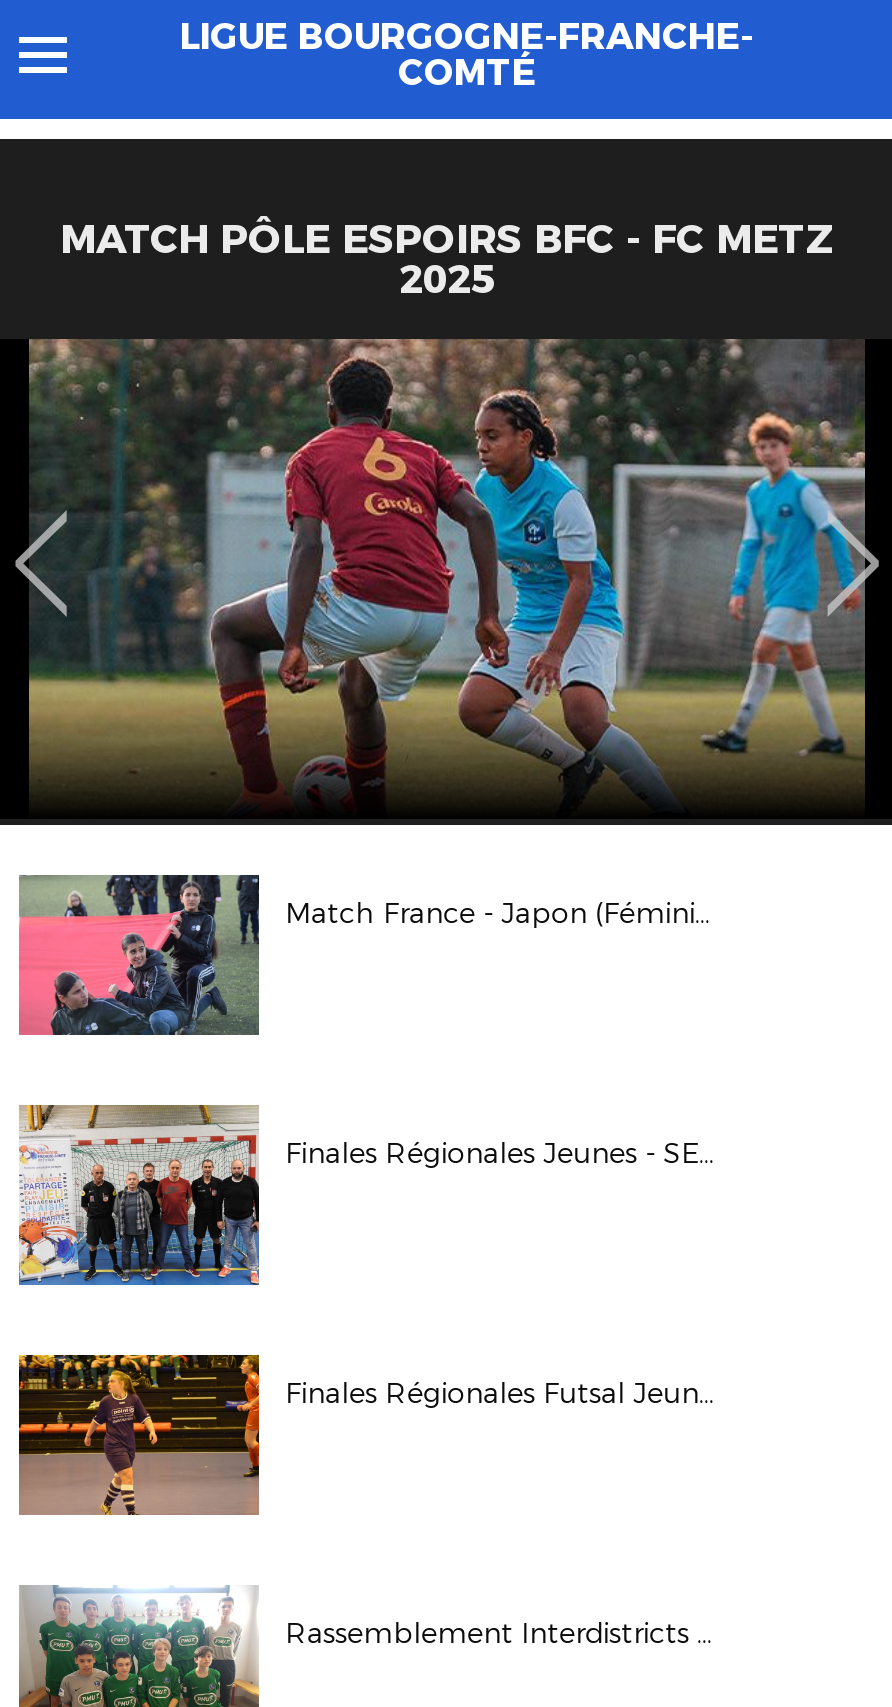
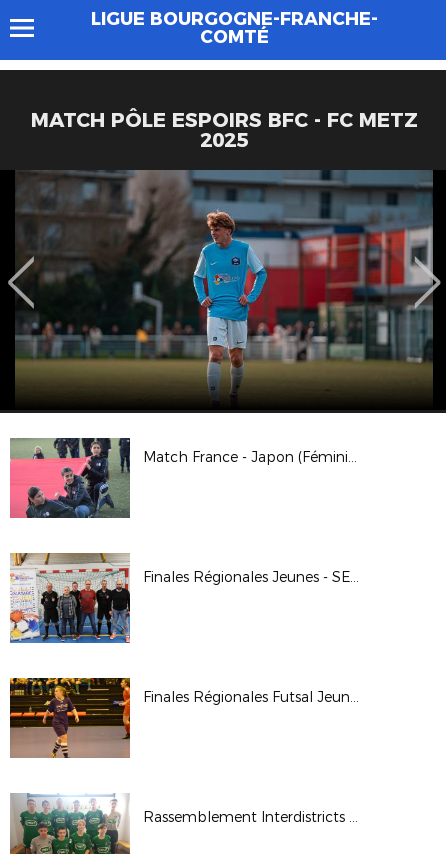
[29,337,865,787] [image] -> [16,170,433,394] [image]

